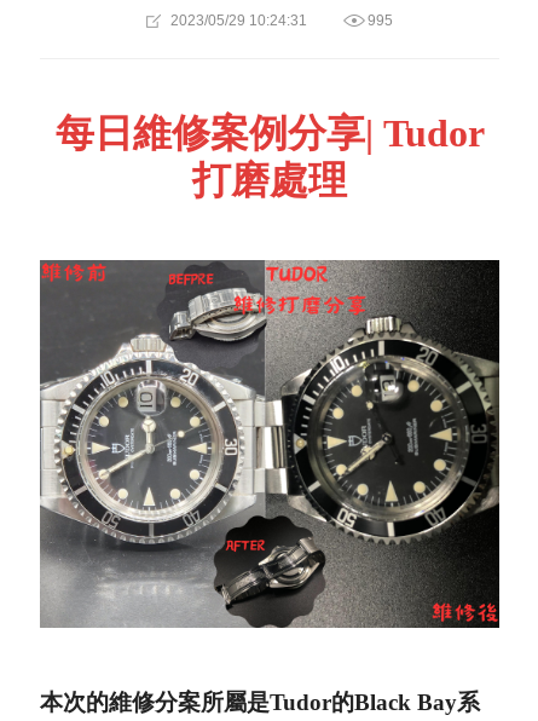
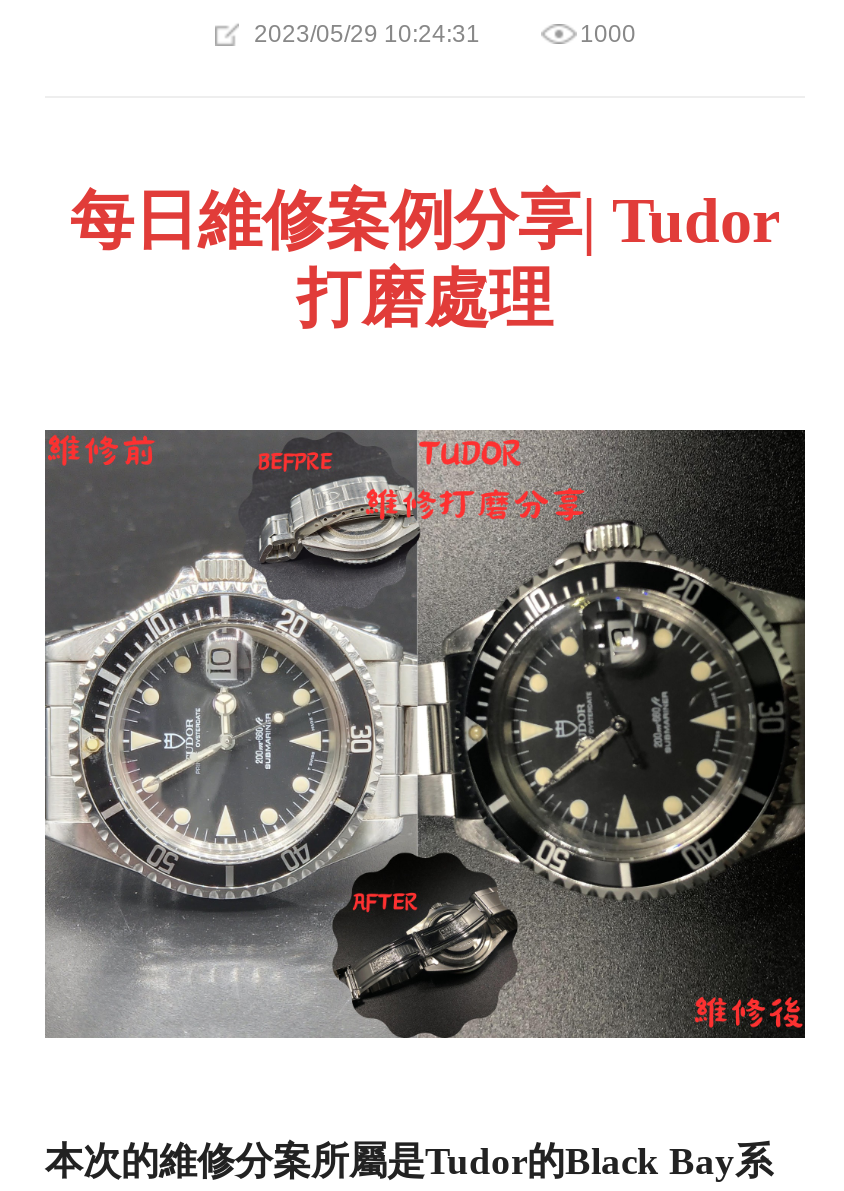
[368,12,393,29] 995 -> [580,20,636,48] 1000

